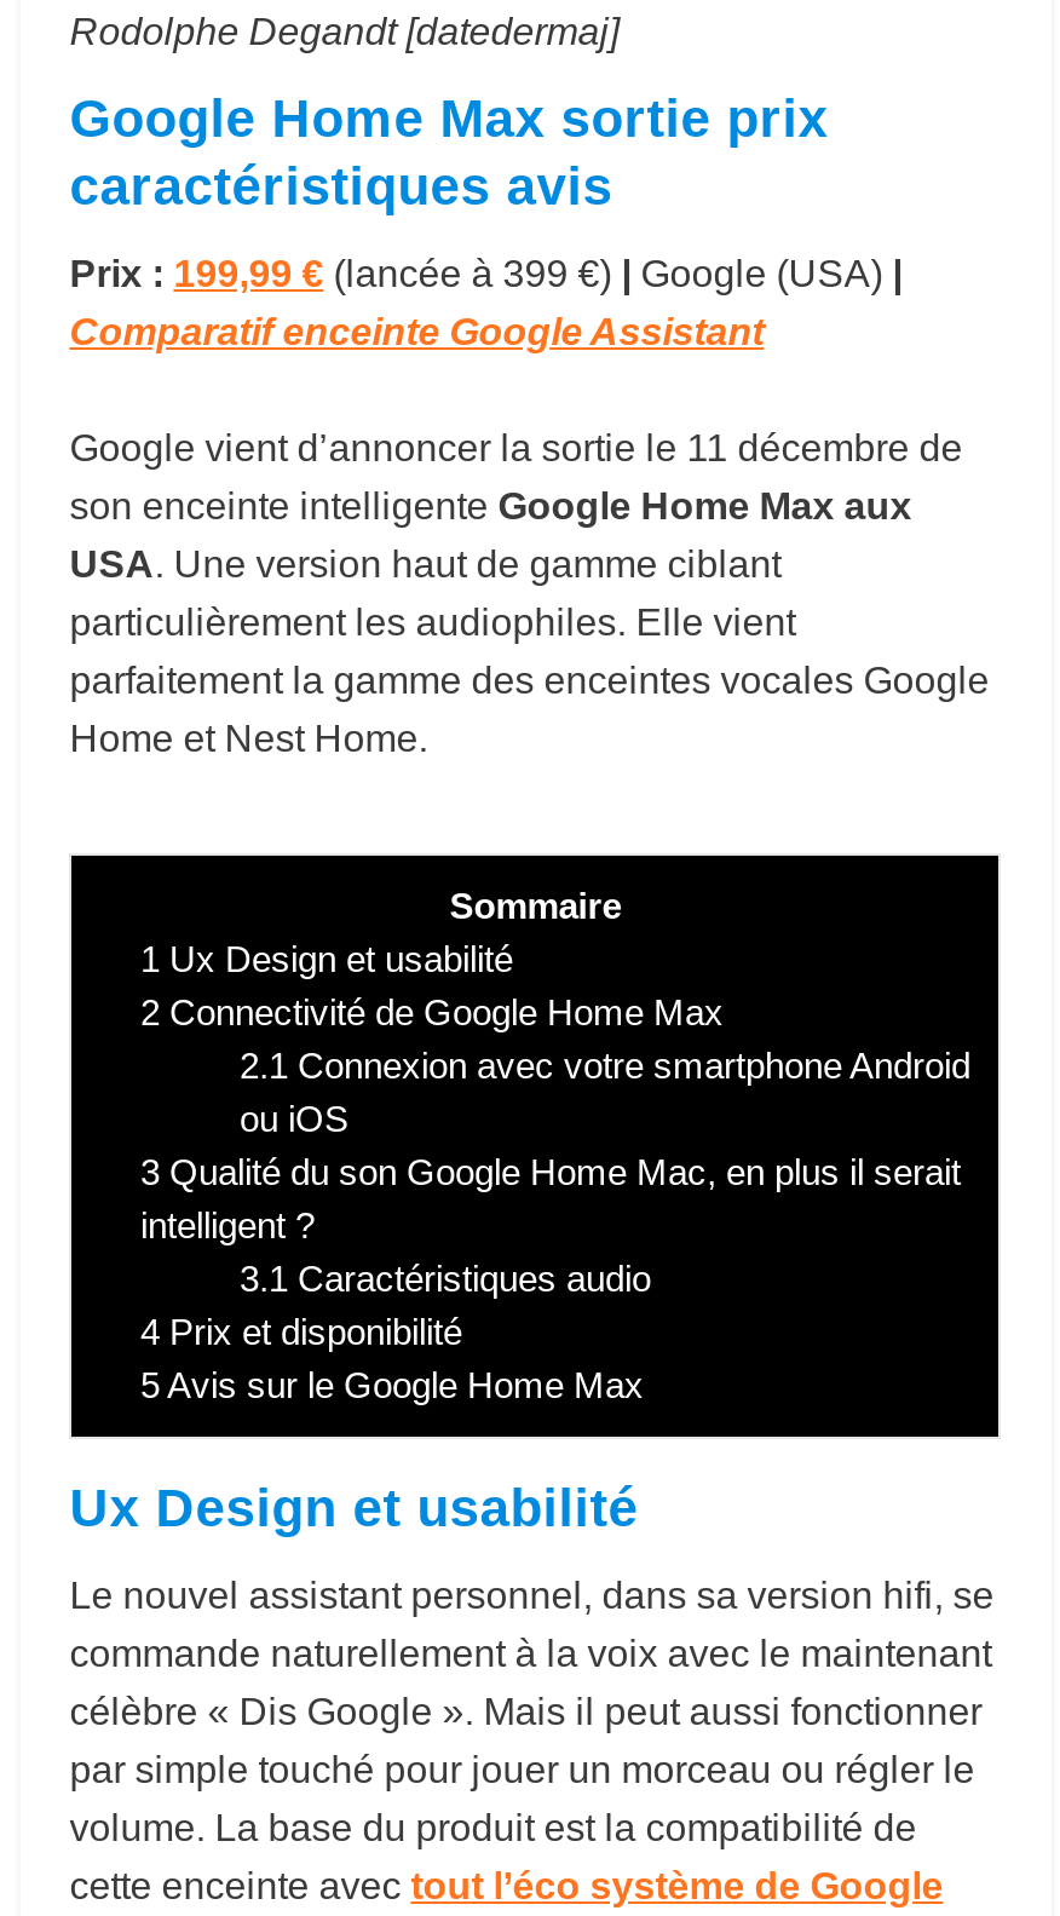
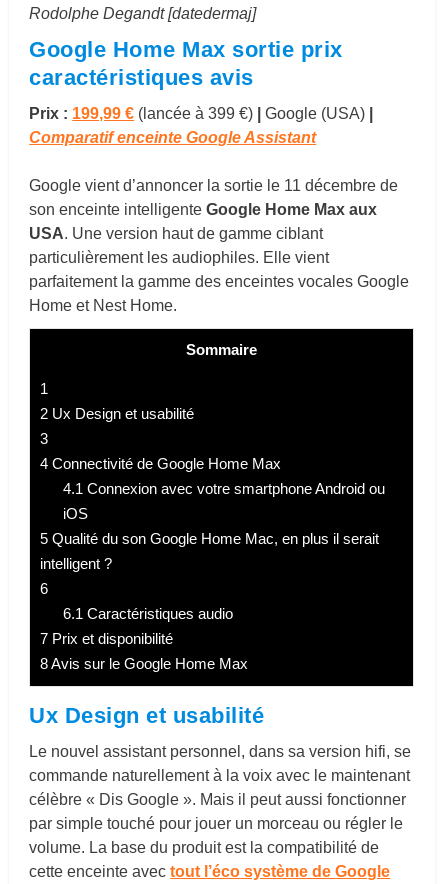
moved [449,885,621,926] -> [186,341,257,358]: Sommaire
[140,938,970,1192] 1 Ux Design et usabilité | 2 Connectivité de Google Home Max | 2.1 Connexion avec votre smartphone Android | ou iOS | 3 Qualité du son Google Home Mac, en plus il serait -> [40,380,385,547] 1 | 2 Ux Design et usabilité | 3 | 4 Connectivité de Google Home Max | 4.1 Connexion avec votre smartphone Android ou | iOS | 5 Qualité du son Google Home Mac, en plus il serait
[140,1258,651,1405] 3.1 Caractéristiques audio | 4 Prix et disponibilité | 5 Avis sur le Google Home Max -> [40,580,248,672] 6 | 6.1 Caractéristiques audio | 7 Prix et disponibilité | 8 Avis sur le Google Home Max

